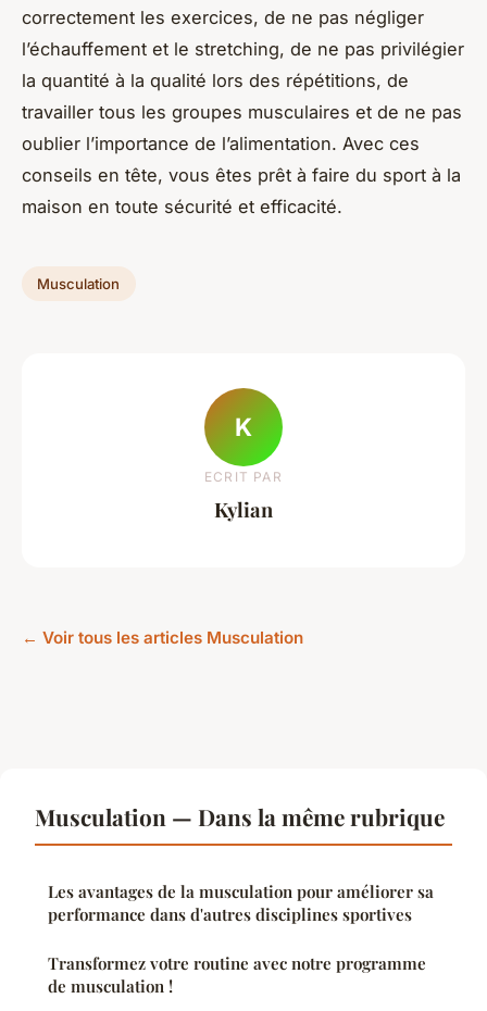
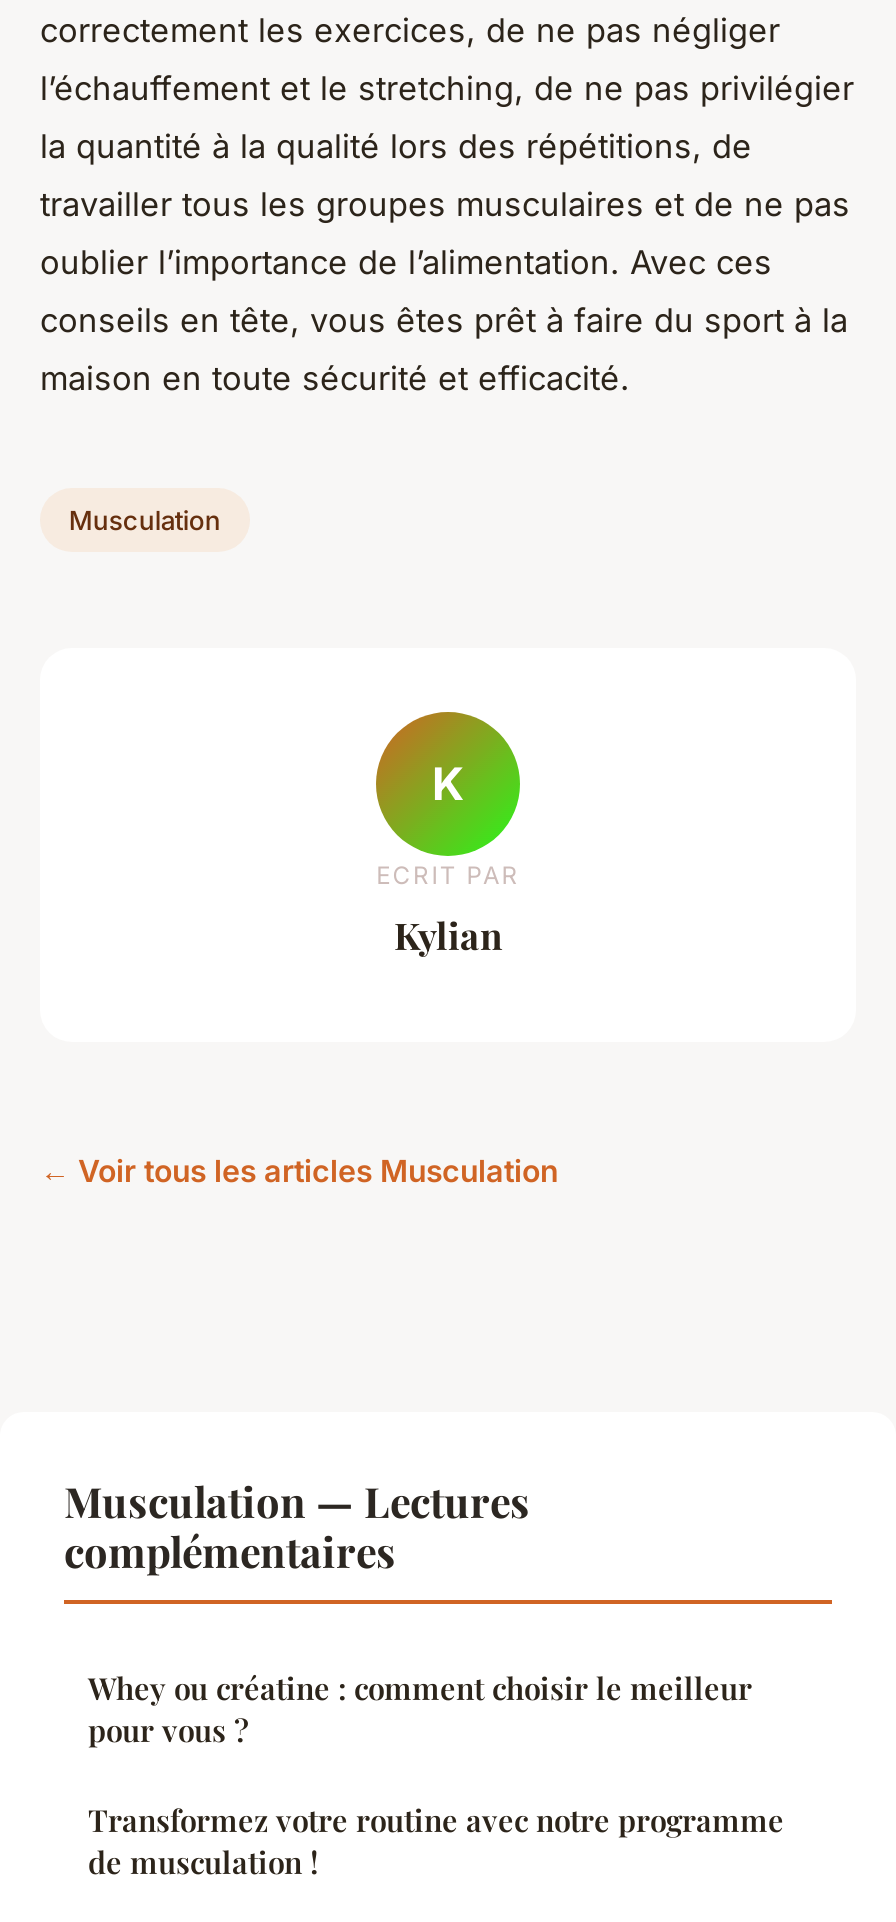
[35,802,445,832] Musculation — Dans la même rubrique -> [64,1473,530,1579] Musculation — Lectures | complémentaires
[48,881,434,925] Les avantages de la musculation pour améliorer sa | performance dans d'autres disciplines sportives -> [88,1669,752,1751] Whey ou créatine : comment choisir le meilleur | pour vous ?

